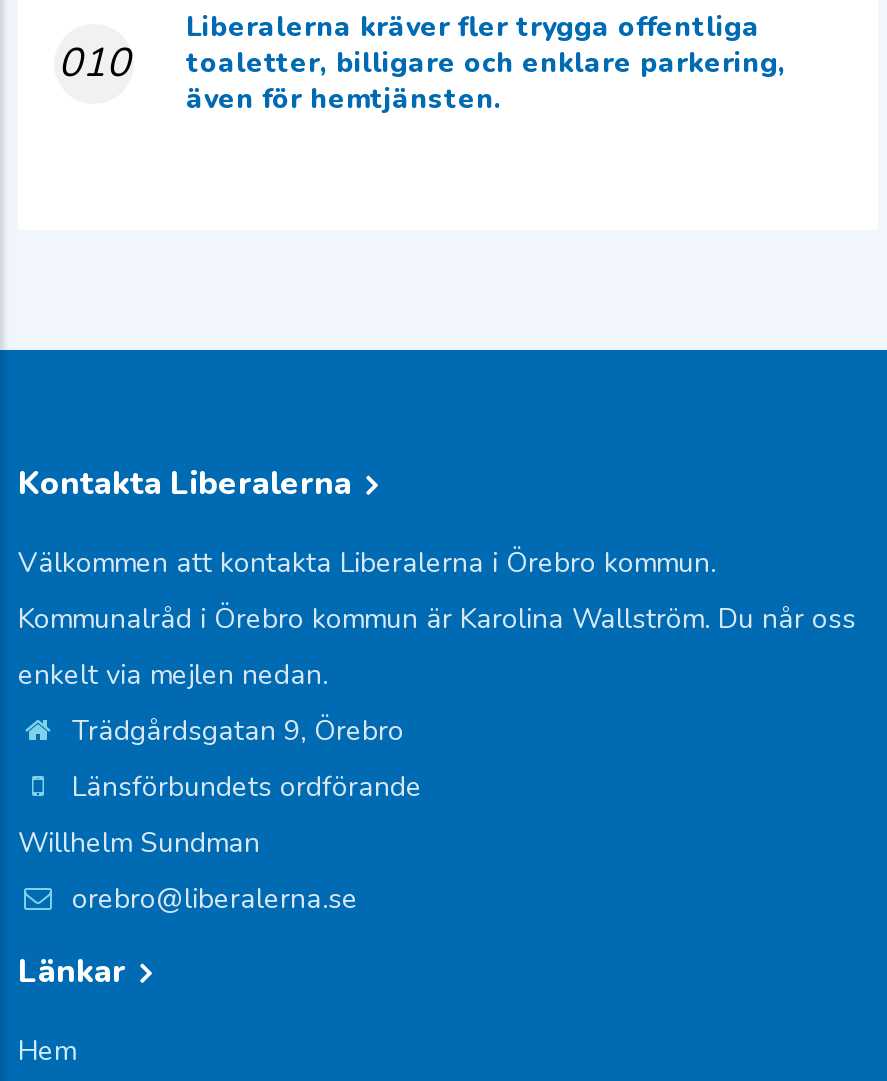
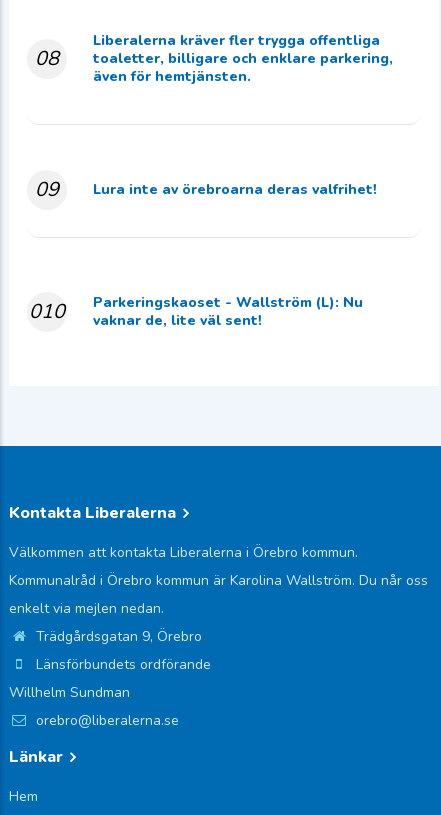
[58,37,786,91] 010 toaletter, billigare och enklare parkering, -> [35,45,393,72] 08 toaletter, billigare och enklare parkering,
none -> [29,293,363,330] 010 | Parkeringskaoset - Wallström (L): Nu | vaknar de, lite väl sent!
none -> [35,176,377,203] 09 | Lura inte av örebroarna deras valfrihet!

